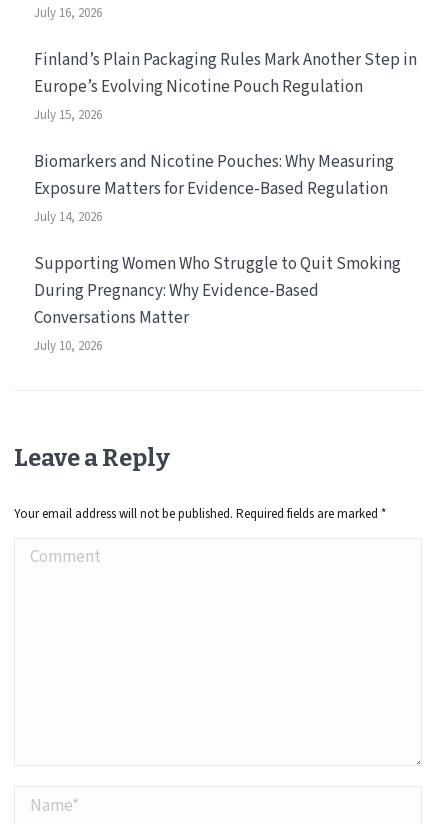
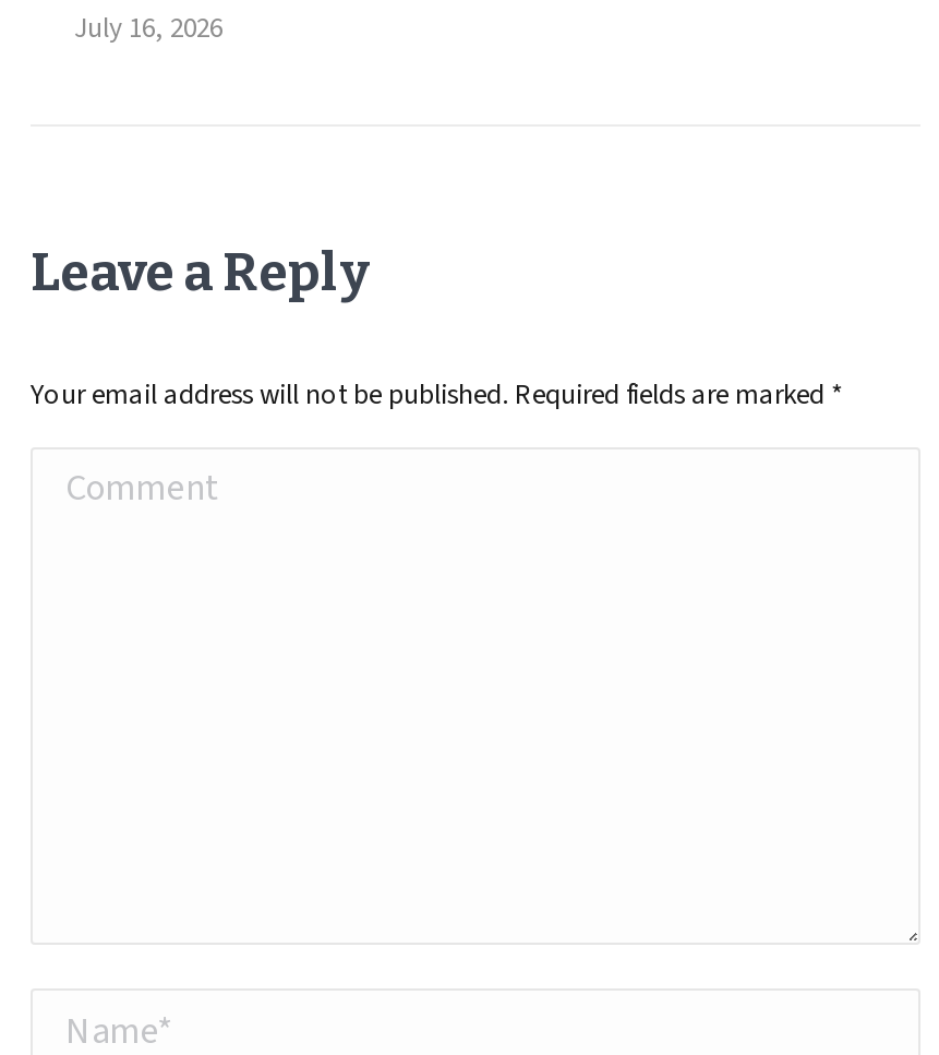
[34,48,417,355] Finland’s Plain Packaging Rules Mark Another Step in | Europe’s Evolving Nicotine Pouch Regulation | July 15, 2026 | Biomarkers and Nicotine Pouches: Why Measuring | Exposure Matters for Evidence-Based Regulation | July 14, 2026 | Supporting Women Who Struggle to Quit Smoking | During Pregnancy: Why Evidence-Based | Conversations Matter | July 10, 2026 -> none

